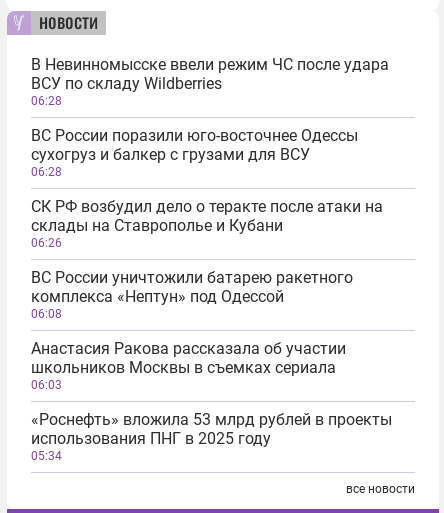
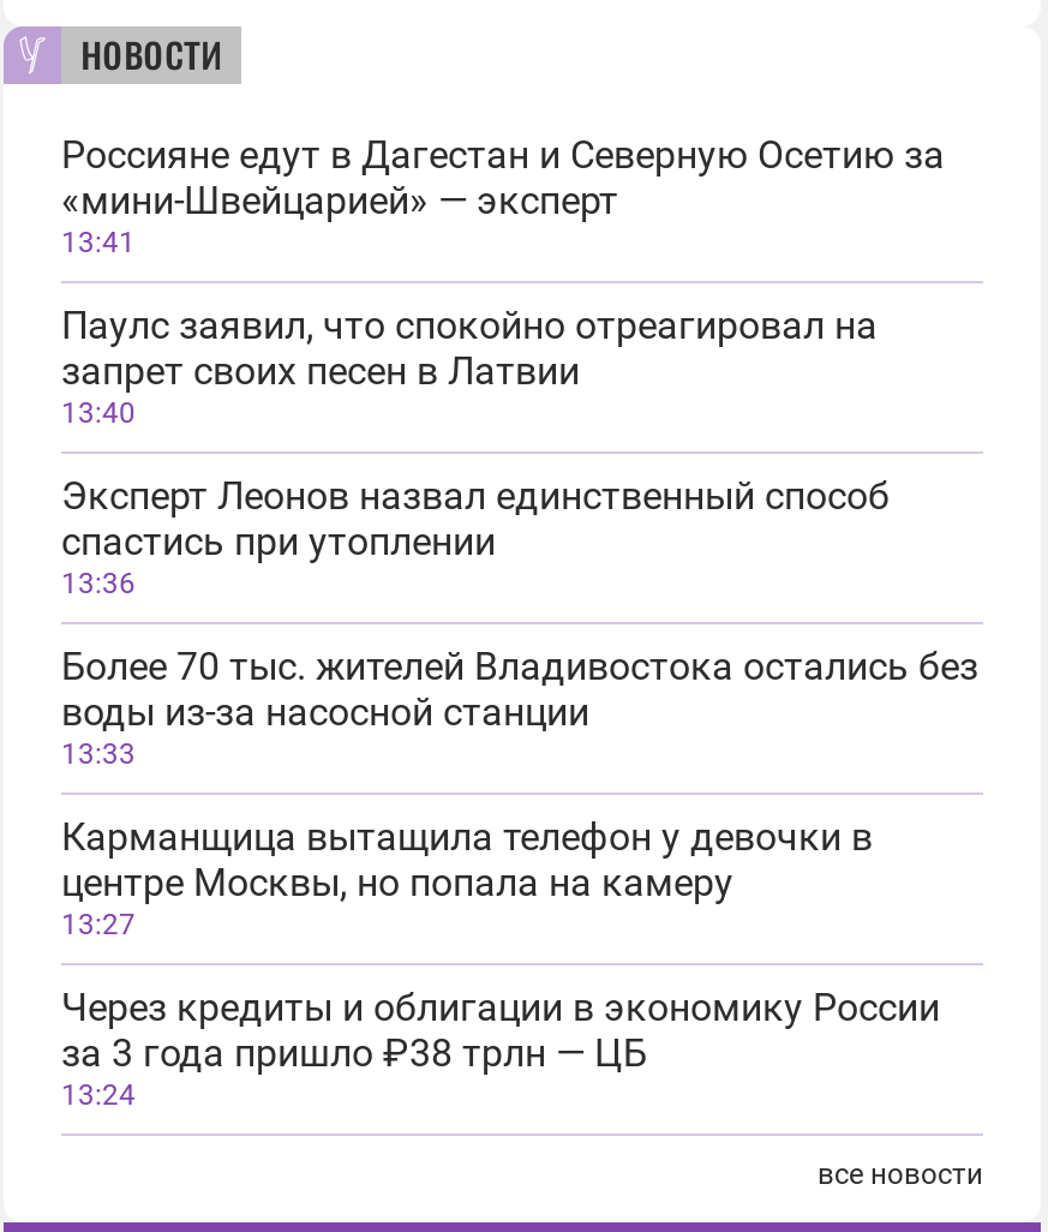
[31,55,389,108] В Невинномысске ввели режим ЧС после удара | ВСУ по складу Wildberries | 06:28 -> [61,131,945,259] Россияне едут в Дагестан и Северную Осетию за | «мини-Швейцарией» — эксперт | 13:41
[31,126,358,179] ВС России поразили юго-восточнее Одессы | сухогруз и балкер с грузами для ВСУ | 06:28 -> [61,302,878,429] Паулс заявил, что спокойно отреагировал на | запрет своих песен в Латвии | 13:40
[31,197,383,250] СК РФ возбудил дело о теракте после атаки на | склады на Ставрополье и Кубани | 06:26 -> [61,472,890,600] Эксперт Леонов назвал единственный способ | спастись при утоплении | 13:36
[31,268,353,321] ВС России уничтожили батарею ракетного | комплекса «Нептун» под Одессой | 06:08 -> [61,643,978,770] Более 70 тыс. жителей Владивостока остались без | воды из-за насосной станции | 13:33
[31,339,346,392] Анастасия Ракова рассказала об участии | школьников Москвы в съемках сериала | 06:03 -> [61,813,873,941] Карманщица вытащила телефон у девочки в | центре Москвы, но попала на камеру | 13:27
[31,410,392,463] «Роснефть» вложила 53 млрд рублей в проекты | использования ПНГ в 2025 году | 05:34 -> [61,984,940,1111] Через кредиты и облигации в экономику России | за 3 года пришло ₽38 трлн — ЦБ | 13:24

